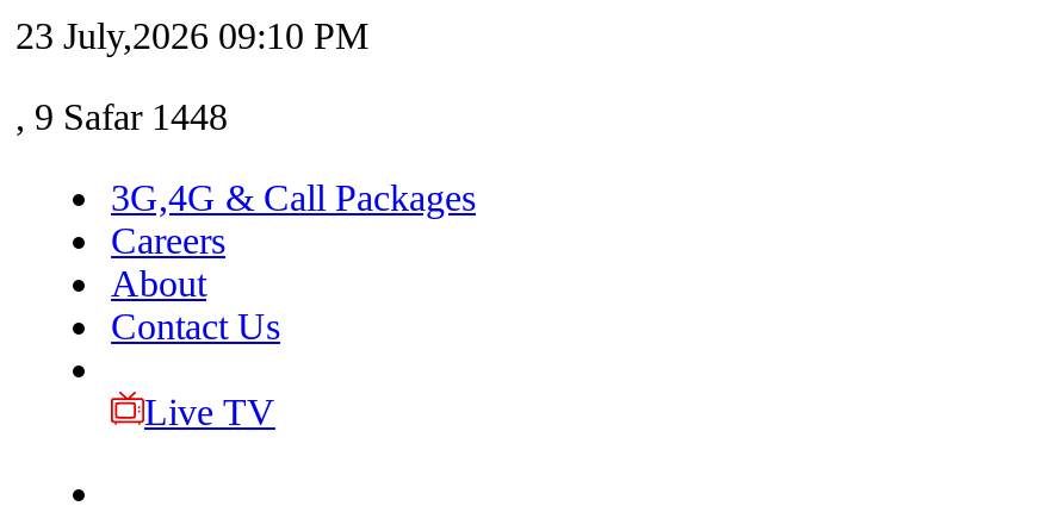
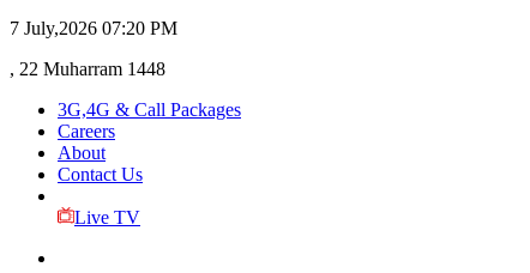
[16,15,368,56] 23 July,2026 09:10 PM -> [10,18,177,38] 7 July,2026 07:20 PM
[16,96,228,137] , 9 Safar 1448 -> [10,59,165,79] , 22 Muharram 1448

